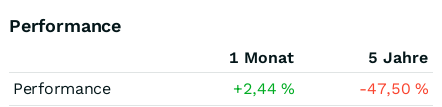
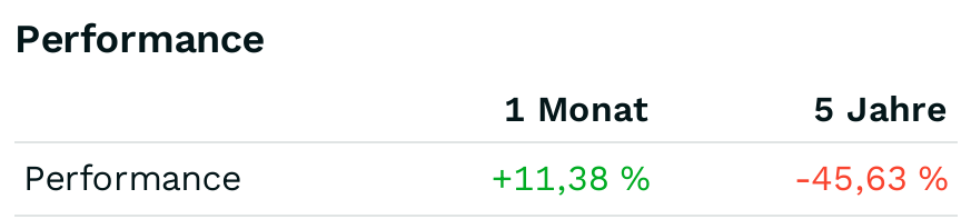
[233,79,295,98] +2,44% -> [491,157,651,199] +11,38%
[359,79,429,98] -47,50% -> [794,157,949,199] -45,63%

